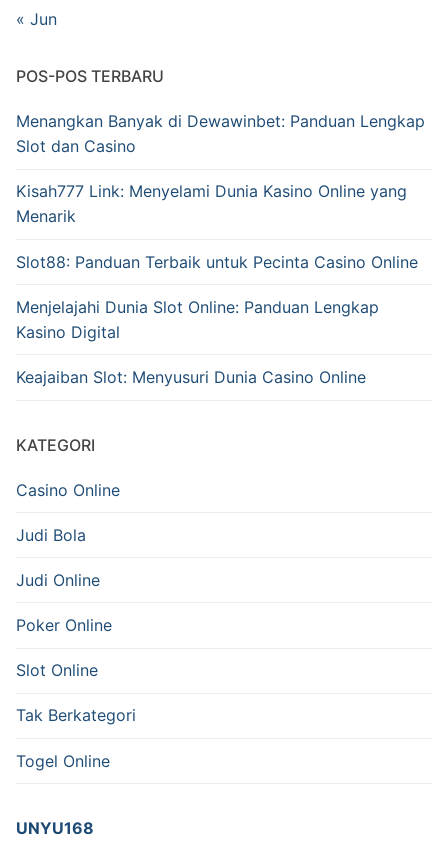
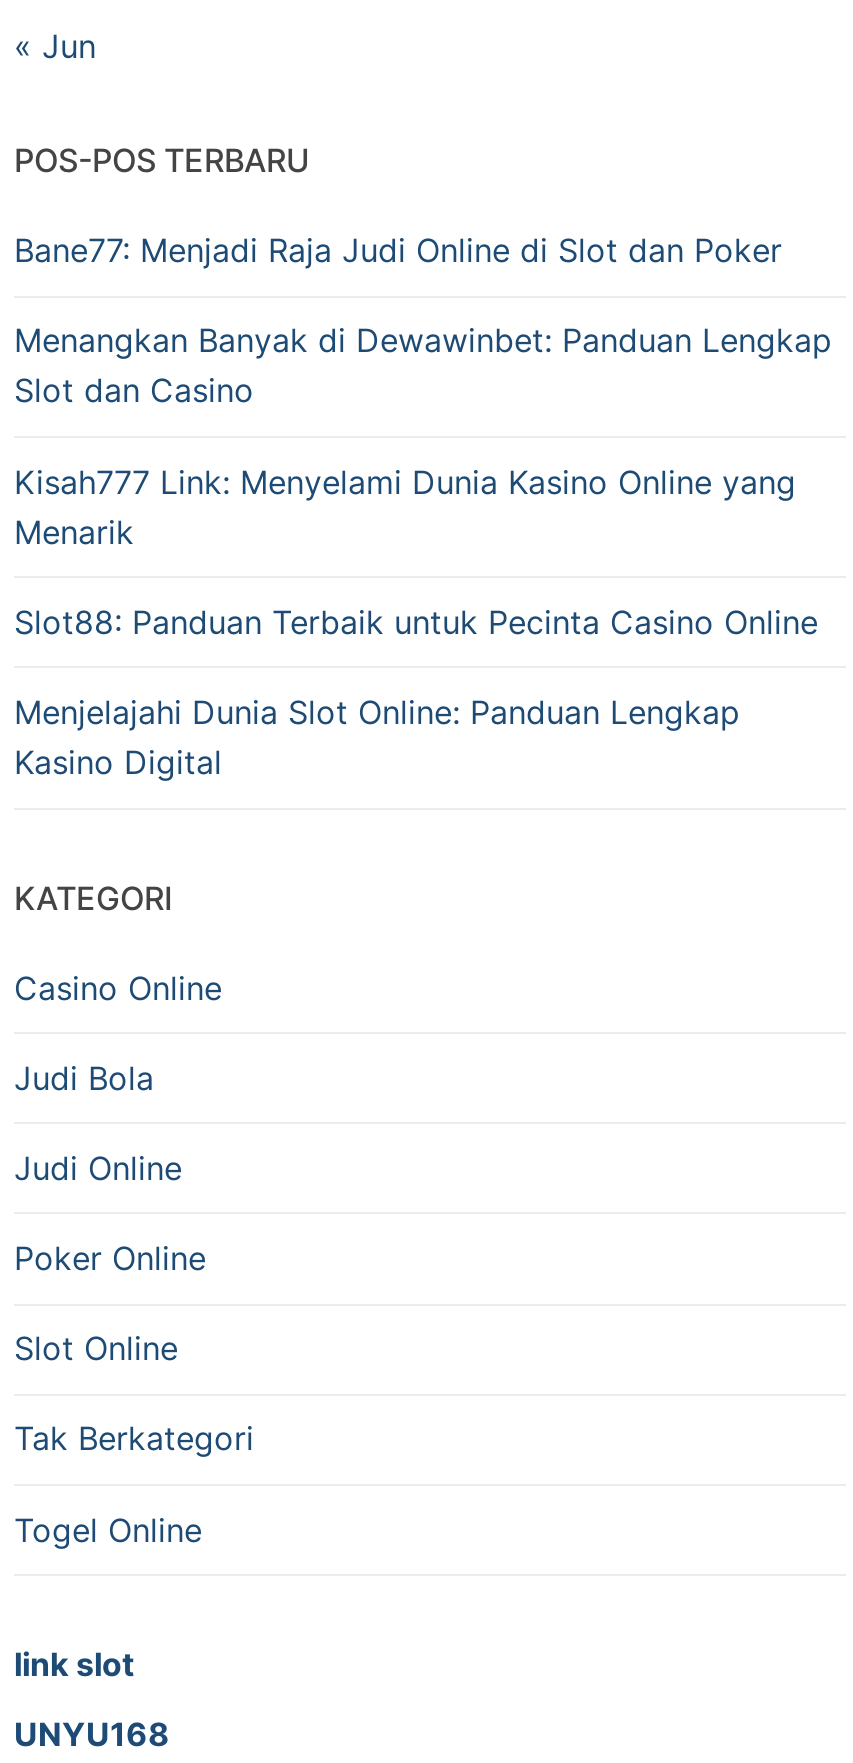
none -> [14,230,782,270] Bane77: Menjadi Raja Judi Online di Slot dan Poker
[16,367,366,387] Keajaiban Slot: Menyusuri Dunia Casino Online -> none
none -> [14,1644,134,1684] link slot

